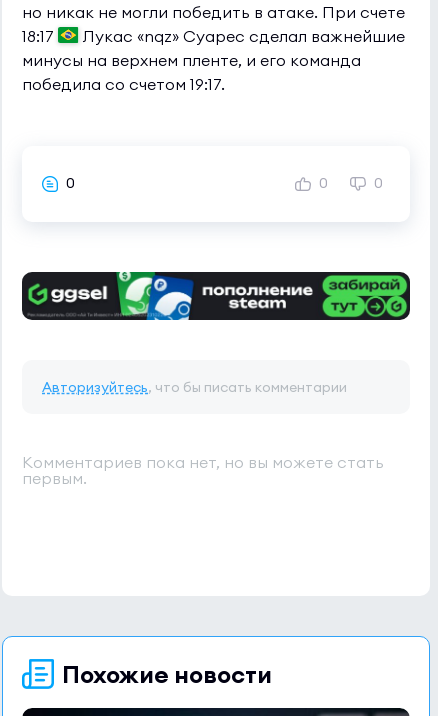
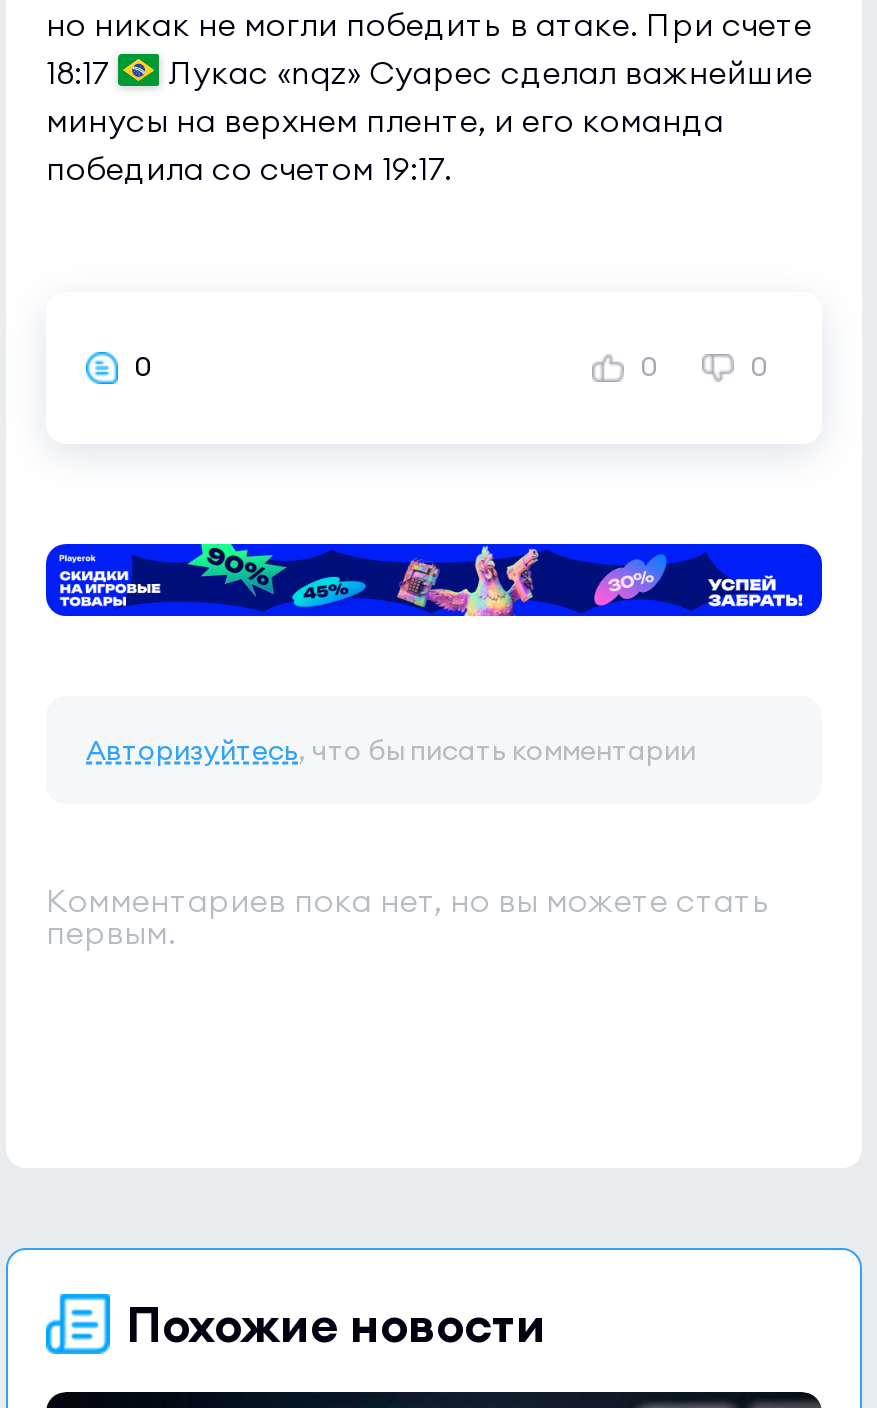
[21,271,411,321] [image] -> [44,542,824,618] [image]

